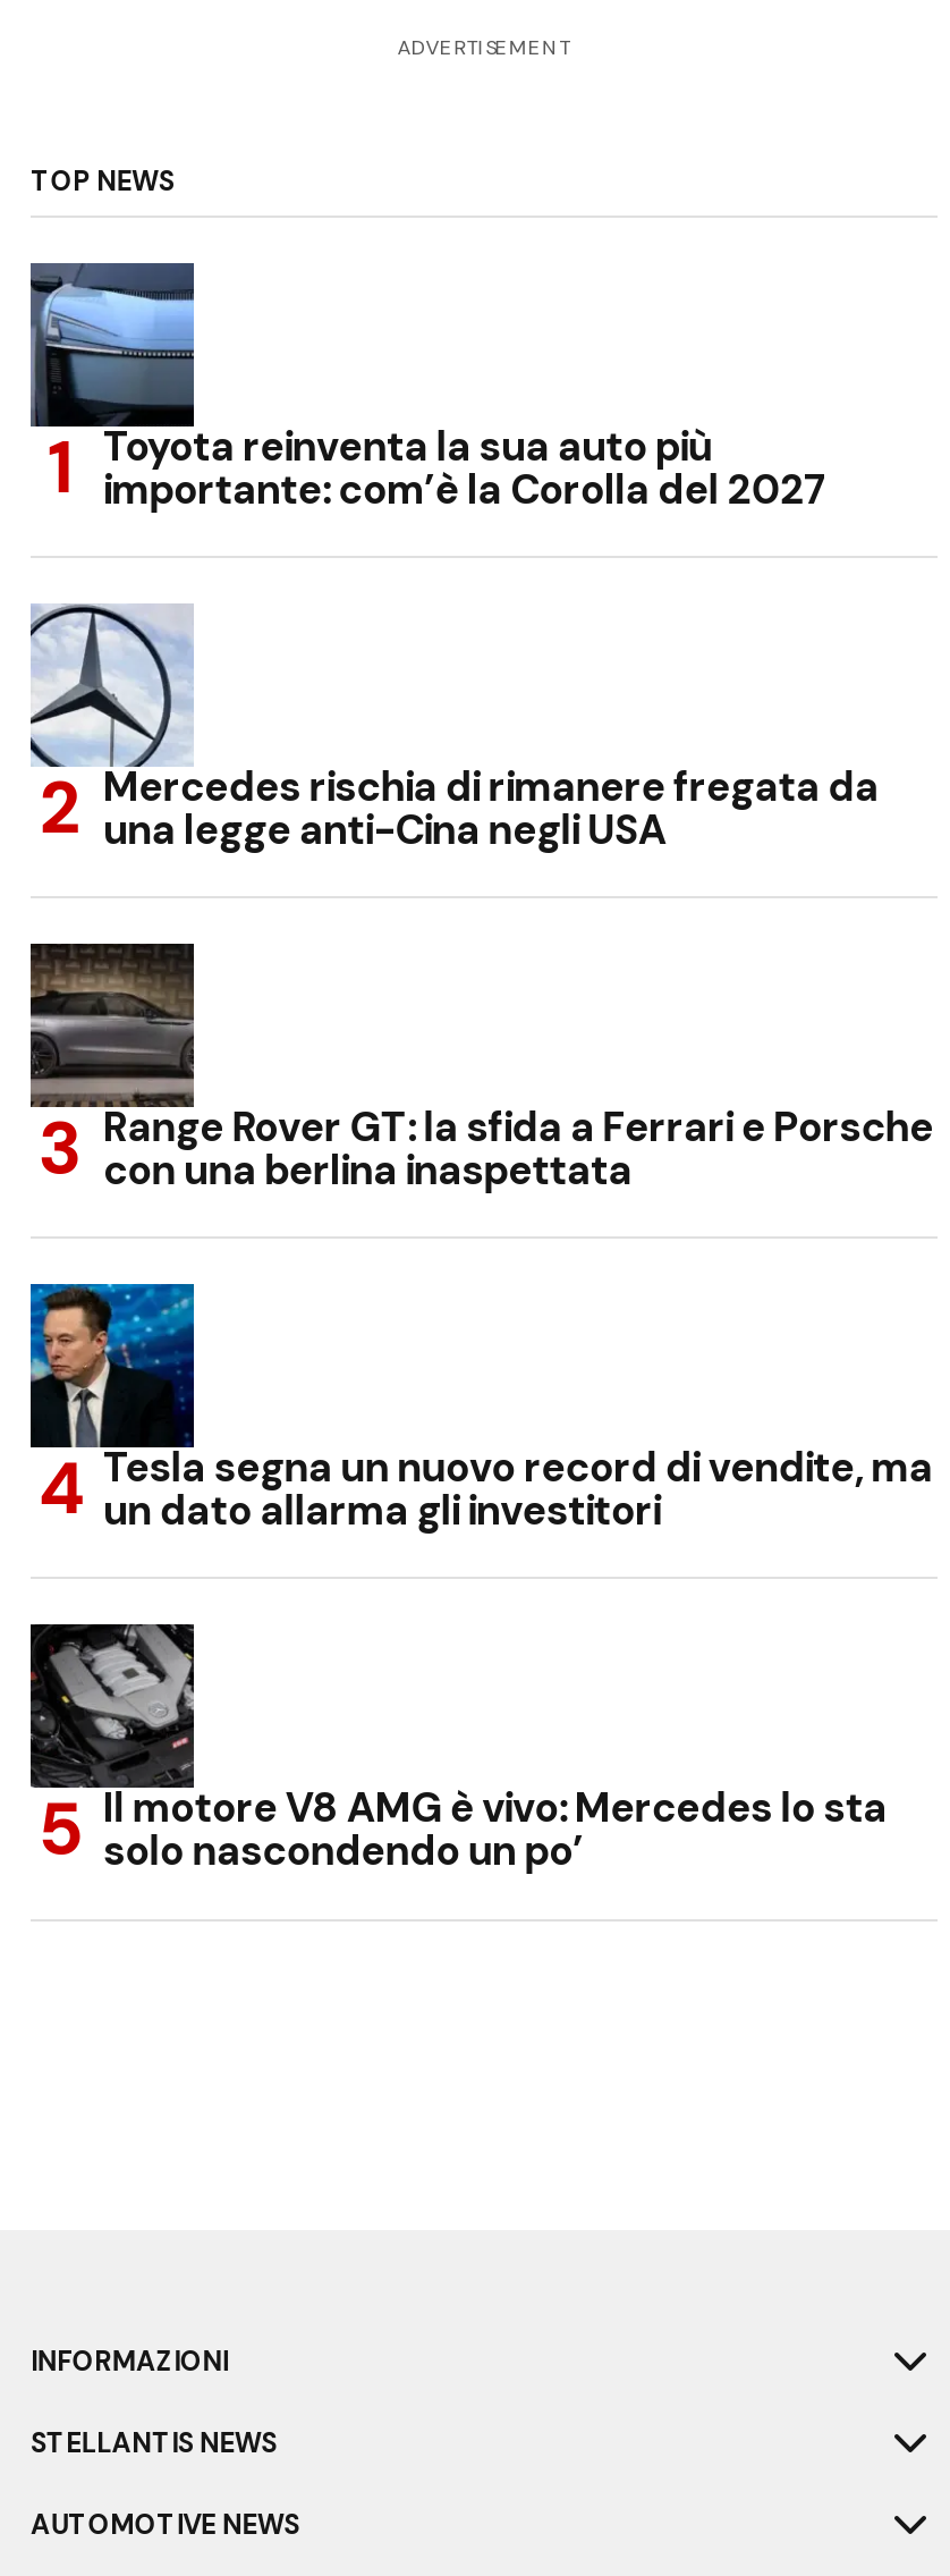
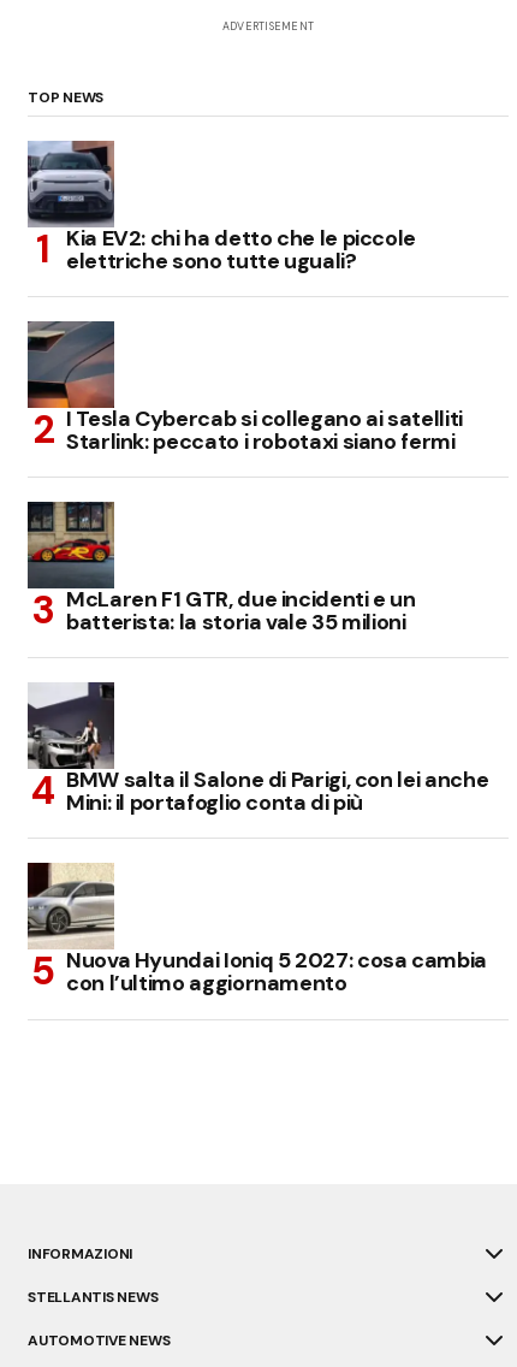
[31,261,828,517] [image] | Toyota reinventa la sua auto più | importante: com’è la Corolla del 2027 -> [28,140,416,275] [image] | Kia EV2: chi ha detto che le piccole | elettriche sono tutte uguali?
[28,603,879,857] [image] | Mercedes rischia di rimanere fregata da | una legge anti-Cina negli USA -> [26,321,463,456] [image] | I Tesla Cybercab si collegano ai satelliti | Starlink: peccato i robotaxi siano fermi
[28,944,933,1198] [image] | Range Rover GT: la sfida a Ferrari e Porsche | con una berlina inaspettata -> [26,501,416,636] [image] | McLaren F1 GTR, due incidenti e un | batterista: la storia vale 35 milioni
[28,1282,933,1538] [image] | Tesla segna un nuovo record di vendite, ma | un dato allarma gli investitori -> [26,681,488,817] [image] | BMW salta il Salone di Parigi, con lei anche | Mini: il portafoglio conta di più
[28,1622,887,1878] [image] | Il motore V8 AMG è vivo: Mercedes lo sta | solo nascondendo un po’ -> [28,862,487,997] [image] | Nuova Hyundai Ioniq 5 2027: cosa cambia | con l’ultimo aggiornamento

